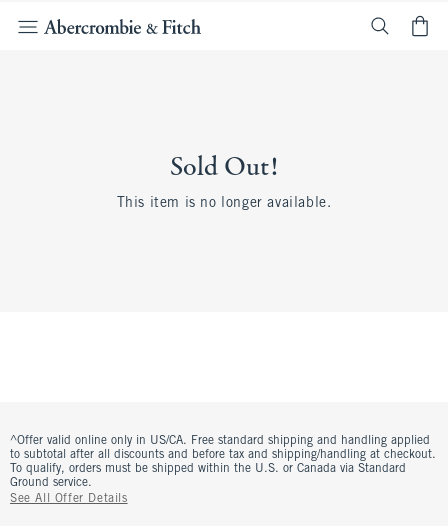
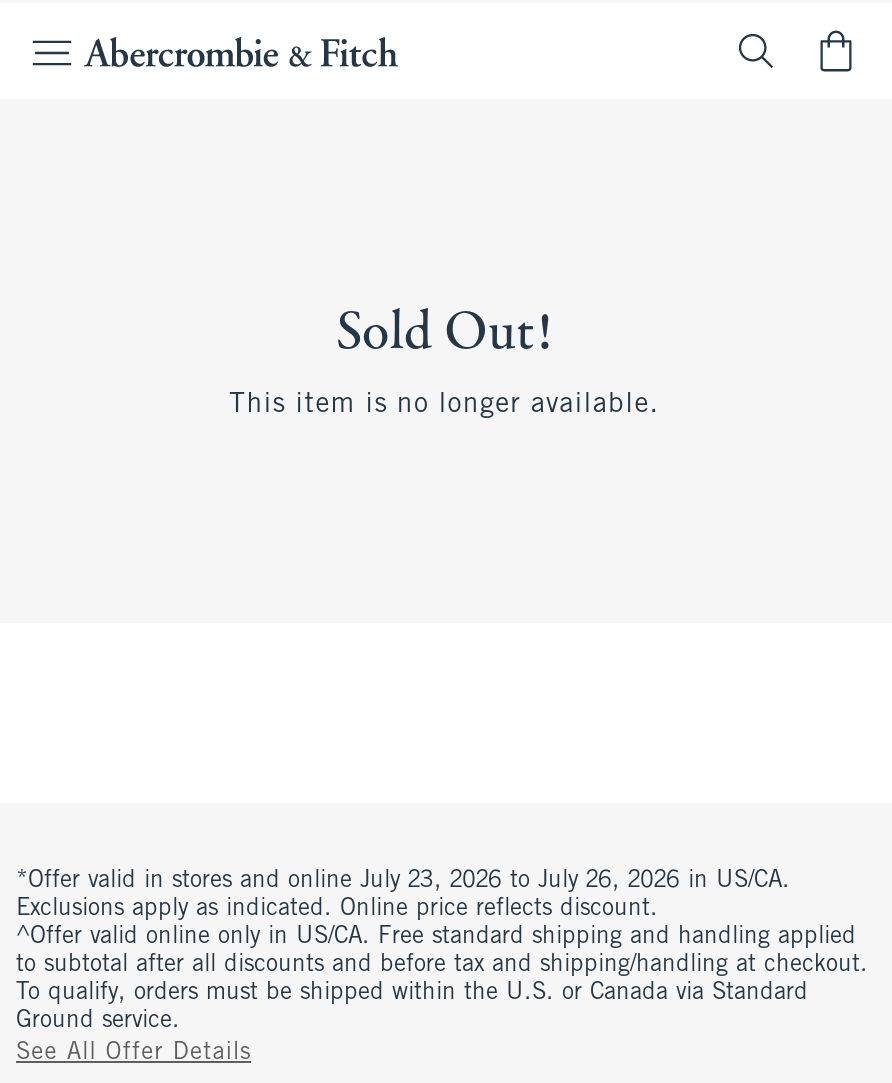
none -> [16,869,790,921] *Offer valid in stores and online July 23, 2026 to July 26, 2026 in US/CA. | Exclusions apply as indicated. Online price reflects discount.

